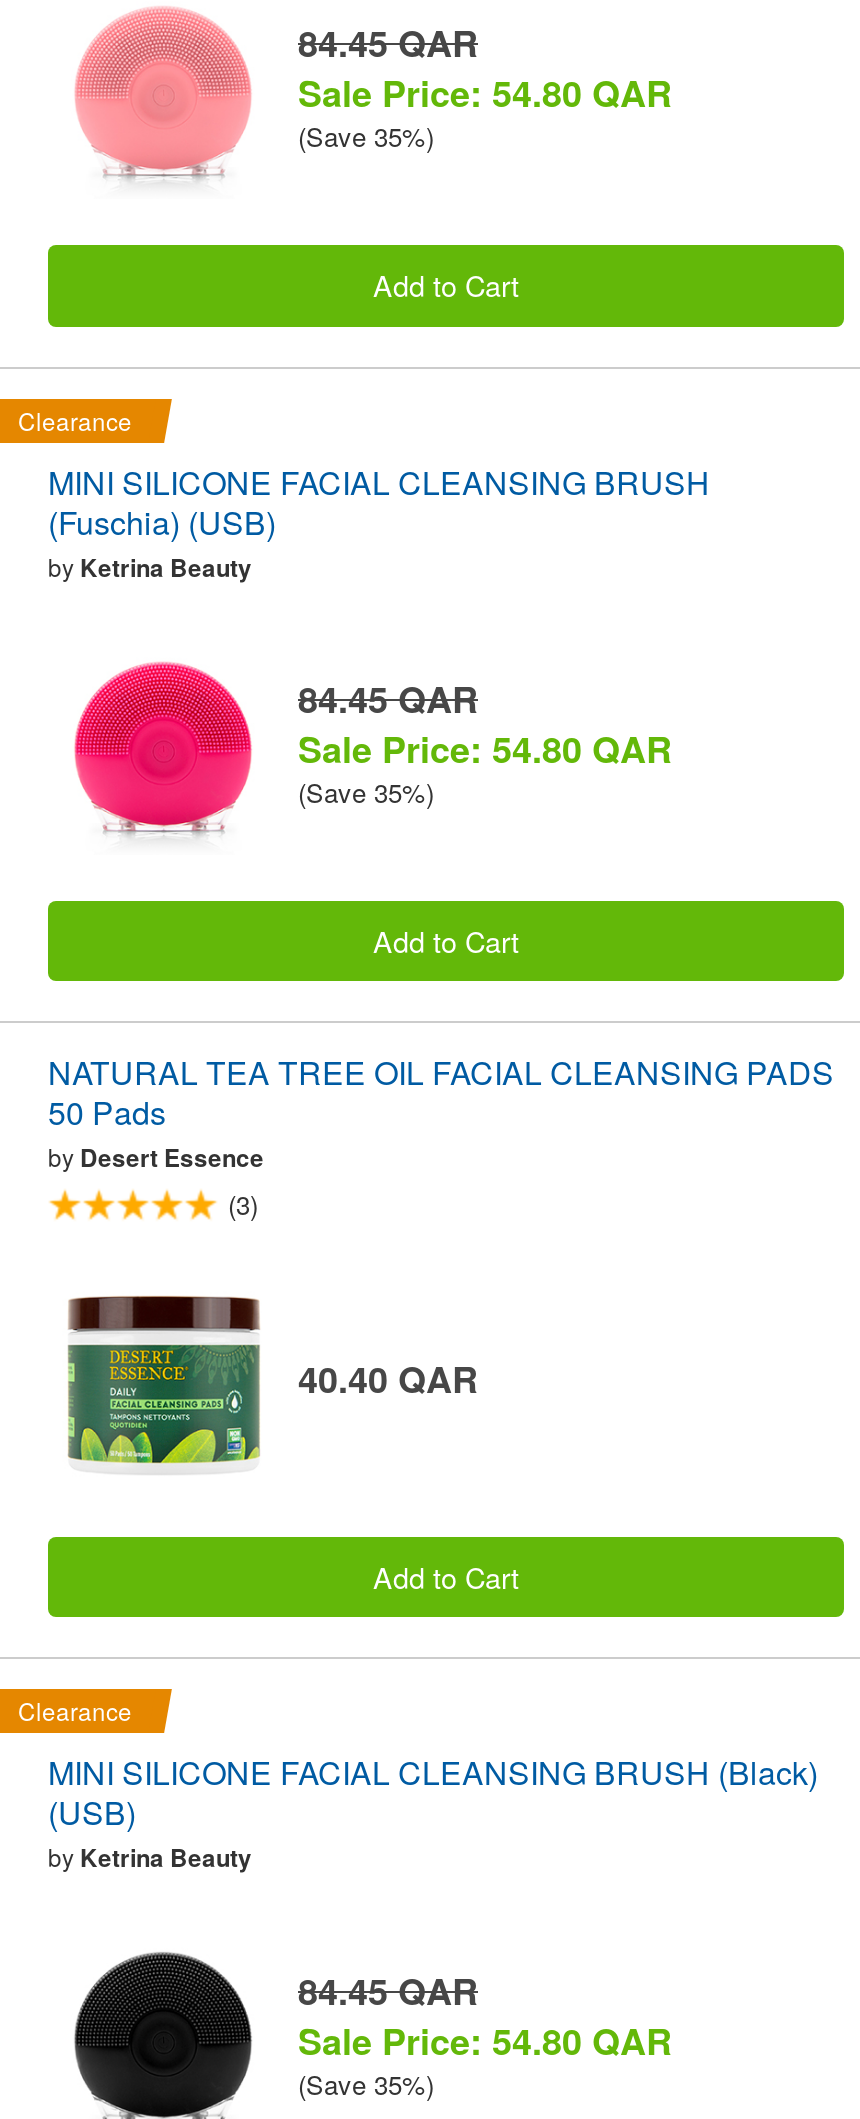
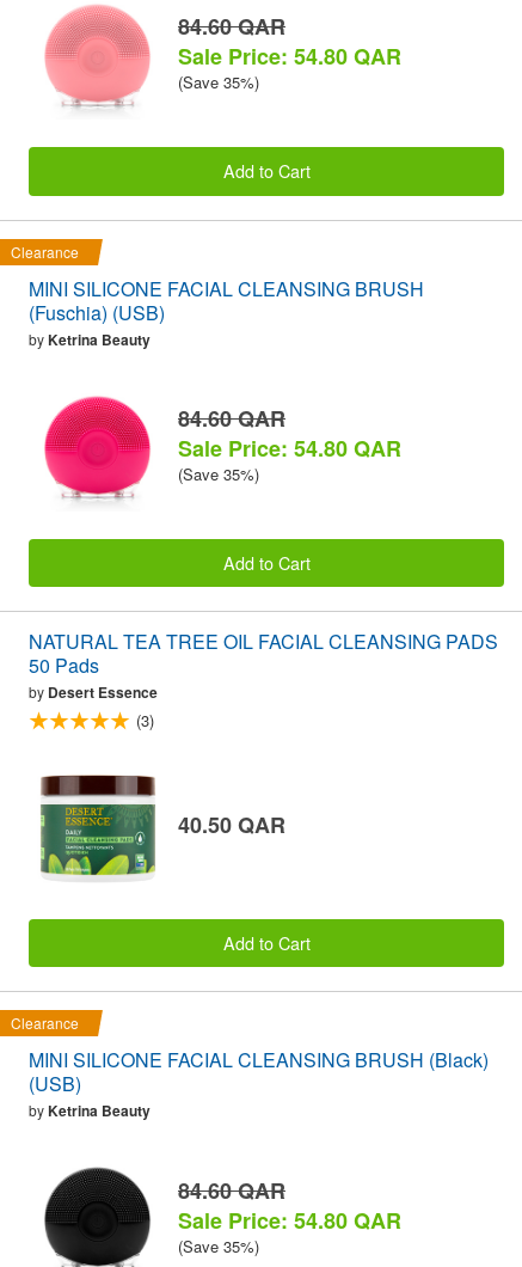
[298,17,478,69] 84.45 QAR -> [178,11,285,42] 84.60 QAR
[298,673,478,725] 84.45 QAR -> [178,403,285,434] 84.60 QAR
[298,1352,478,1404] 40.40 QAR -> [178,809,285,840] 40.50 QAR
[298,1964,478,2016] 84.45 QAR -> [178,1174,285,1205] 84.60 QAR

